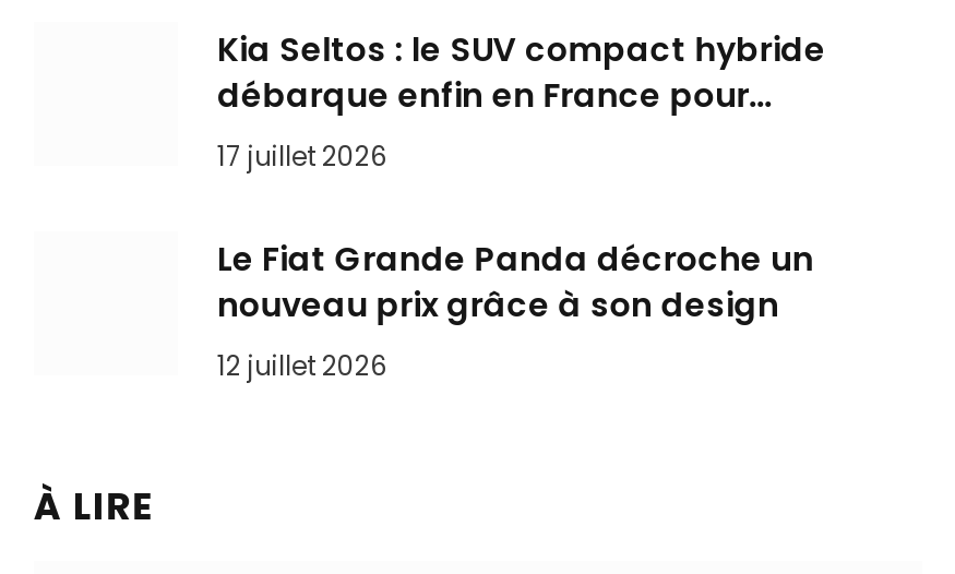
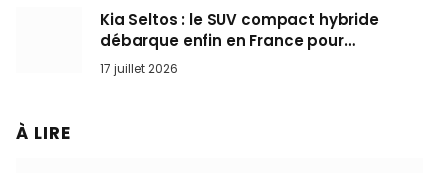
[217,236,814,384] Le Fiat Grande Panda décroche un | nouveau prix grâce à son design | 12 juillet 2026 -> none

